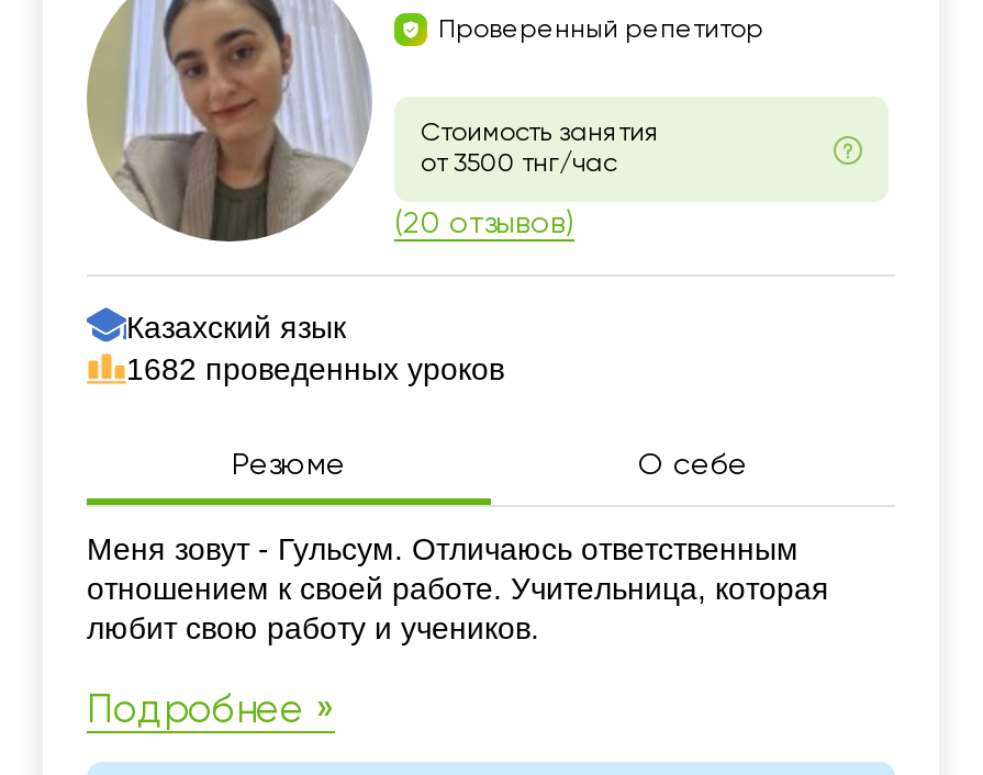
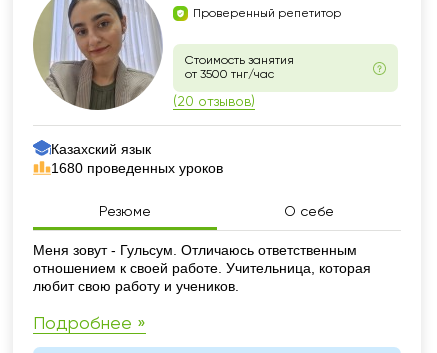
[126,352,504,387] 1682 проведенных уроков -> [51,160,223,176] 1680 проведенных уроков

